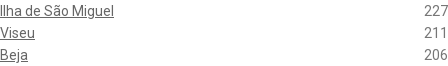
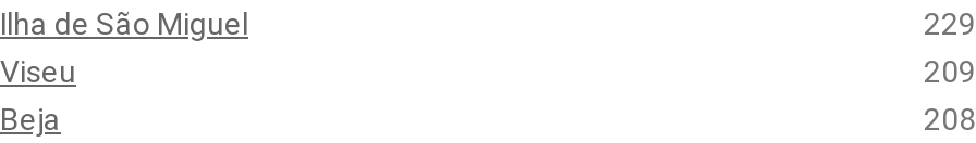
[424,3,448,19] 227 -> [924,6,976,41] 229
[424,25,448,41] 211 -> [924,54,976,89] 209
[424,47,448,63] 206 -> [924,102,976,136] 208

